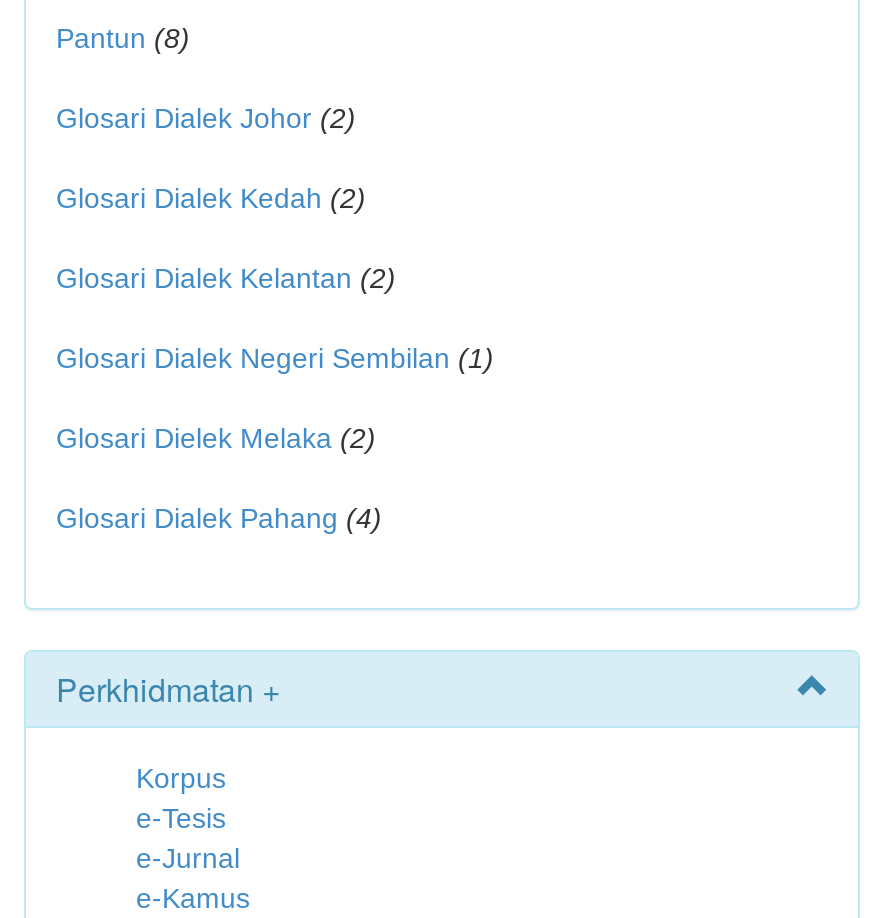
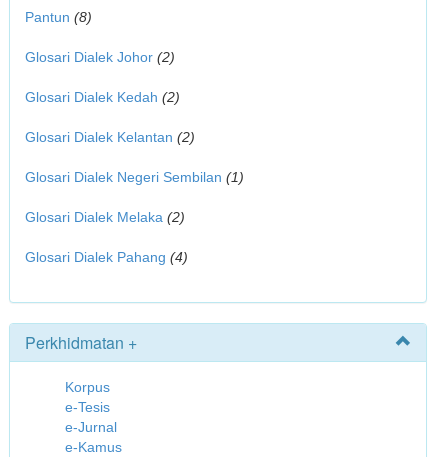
[56,422,376,454] Glosari Dielek Melaka (2) -> [25,209,185,225] Glosari Dialek Melaka (2)

